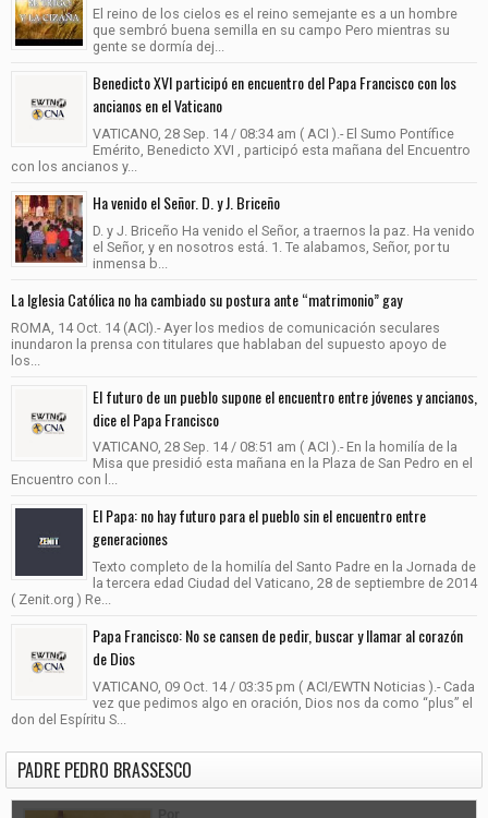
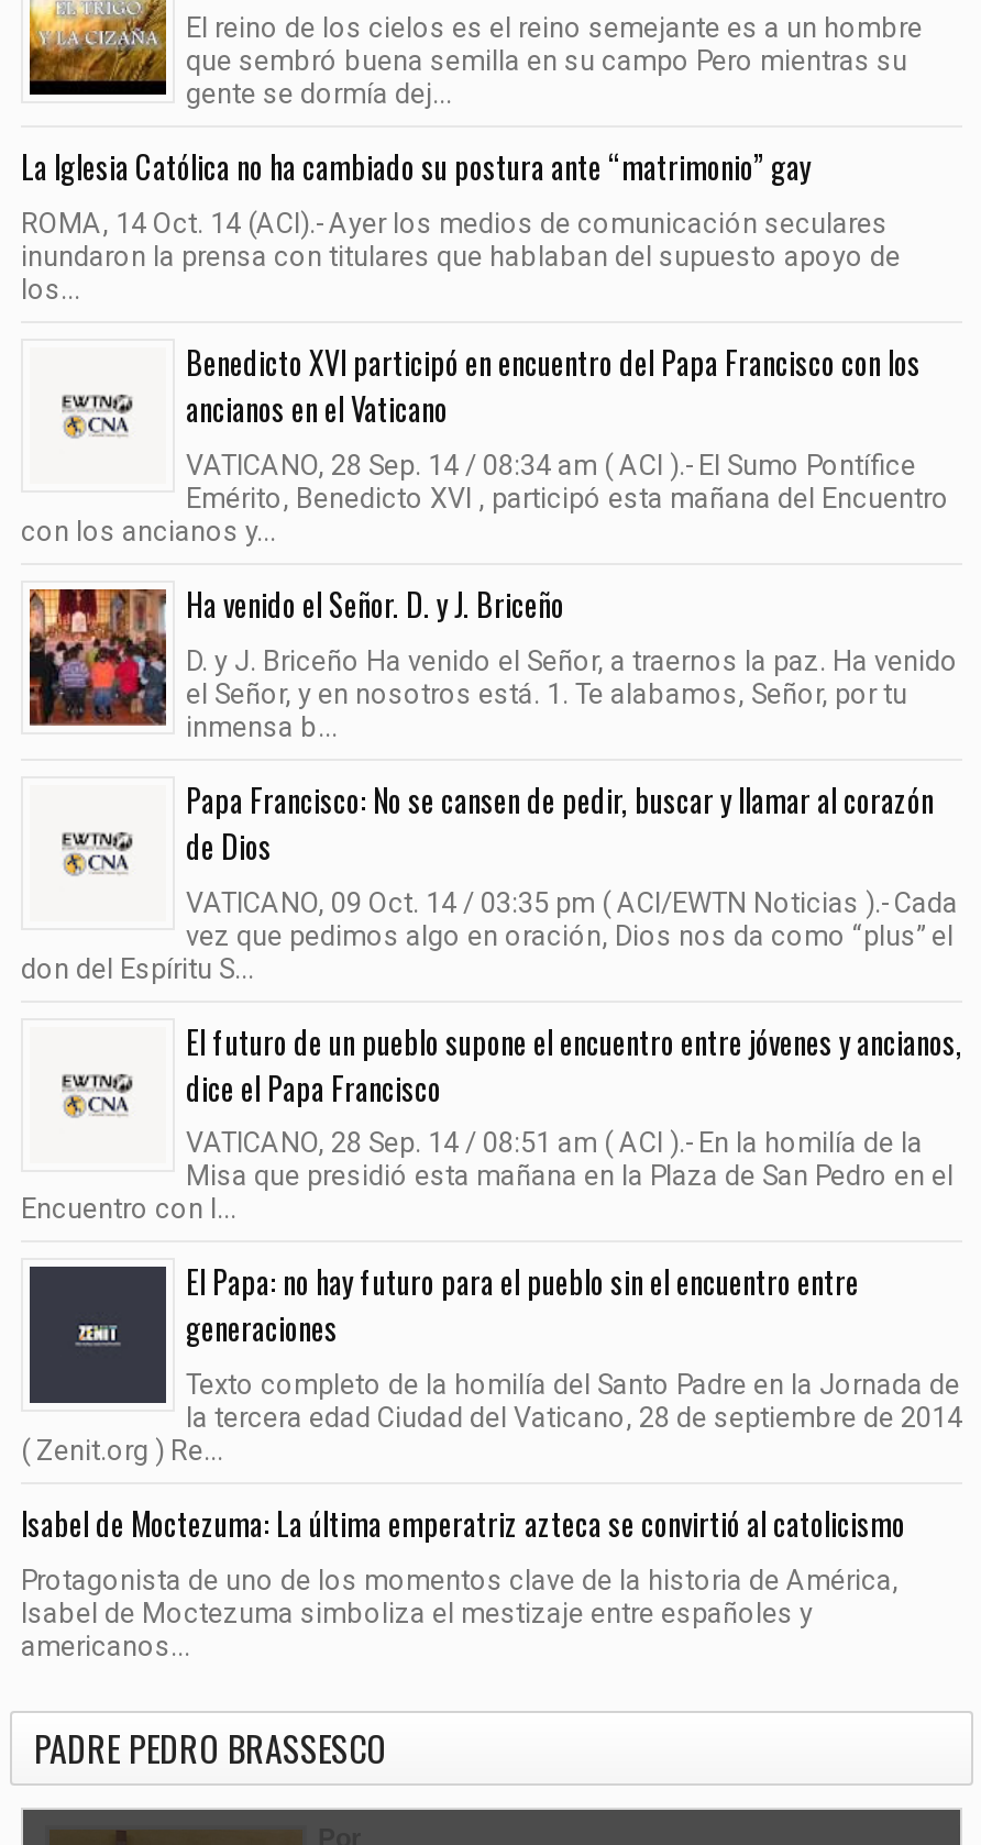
moved [11,288,447,368] -> [21,143,901,306]: La Iglesia Católica no ha cambiado su postura ante “matrimonio” gay | ROMA, 14 Oct. 14 (ACI).- Ayer los medios de comunicación seculares | inundaron la prensa con titulares que hablaban del supuesto apoyo de | los...
moved [11,385,477,608] -> [21,1017,962,1467]: El futuro de un pueblo supone el encuentro entre jóvenes y ancianos, | dice el Papa Francisco | VATICANO, 28 Sep. 14 / 08:51 am ( ACI ).- En la homilía de la | ... | la tercera edad Ciudad del Vaticano, 28 de septiembre de 2014 | ( Zenit.org ) Re...
none -> [21,1500,905,1662] Isabel de Moctezuma: La última emperatriz azteca se convirtió al catolicismo | Protagonista de uno de los momentos clave de la historia de América, | Isabel de Moctezuma simboliza el mestizaje entre españoles y | americanos...
moved [11,624,475,727] -> [21,775,958,984]: Papa Francisco: No se cansen de pedir, buscar y llamar al corazón | de Dios | VATICANO, 09 Oct. 14 / 03:35 pm ( ACI/EWTN Noticias ).- Cada | vez que pedimos algo en oración, Dios nos da como “plus” el | don del Espíritu S...

